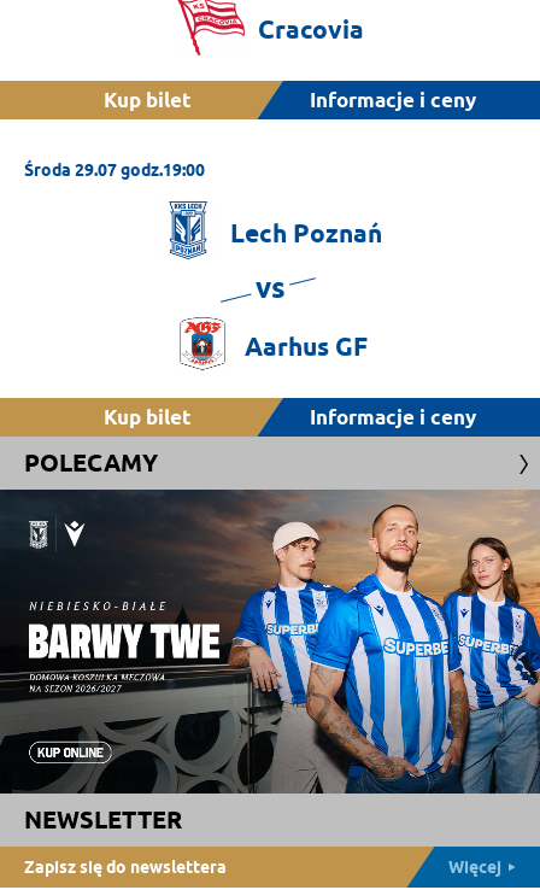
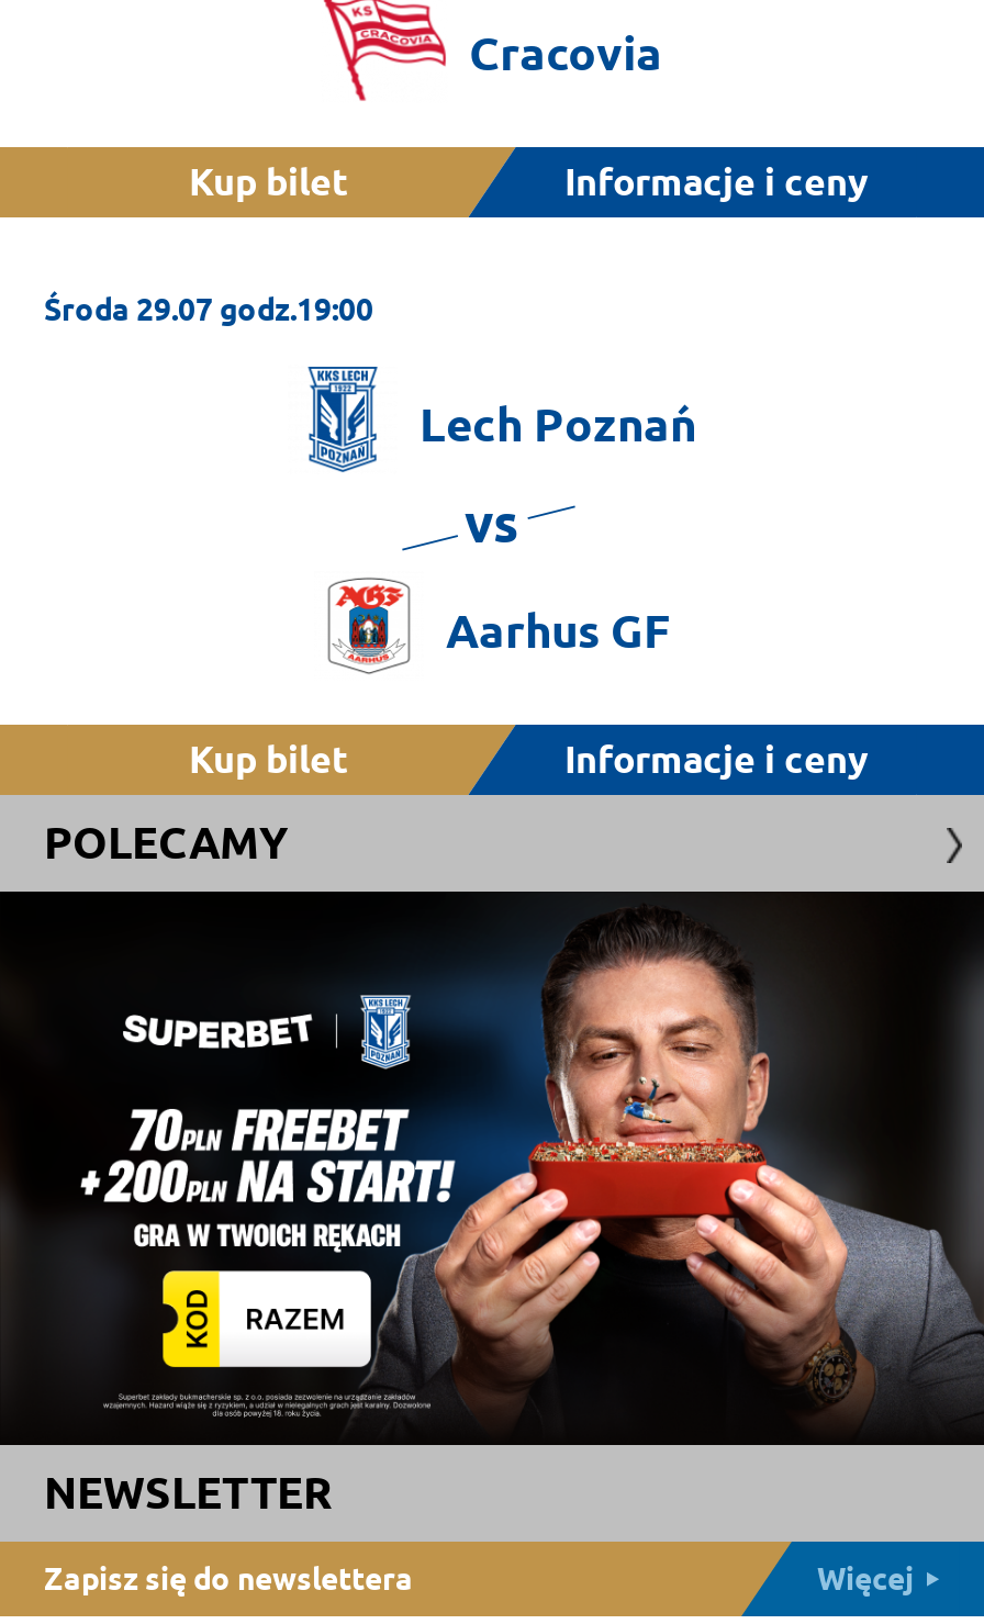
[4,490,536,795] [image] -> [7,889,977,1447] [image]

